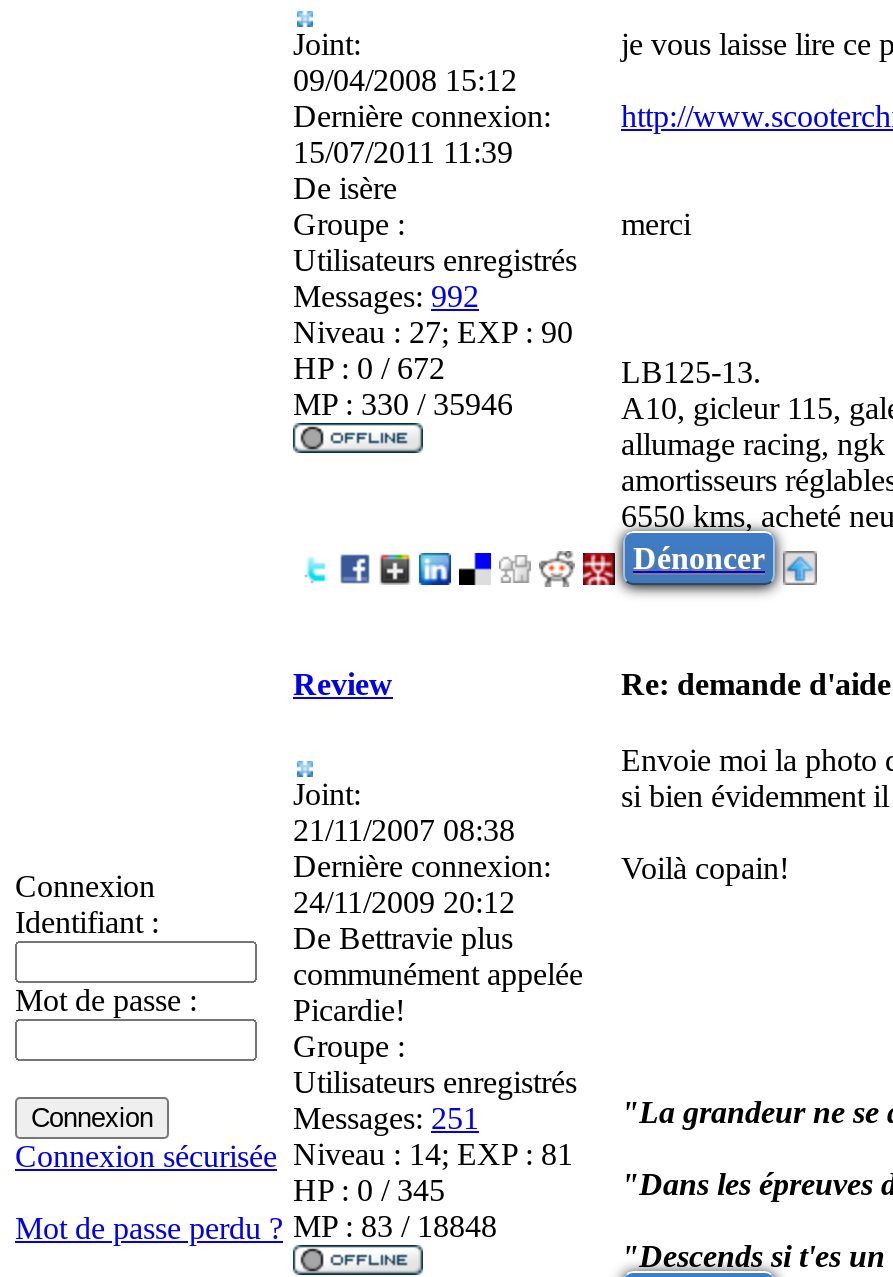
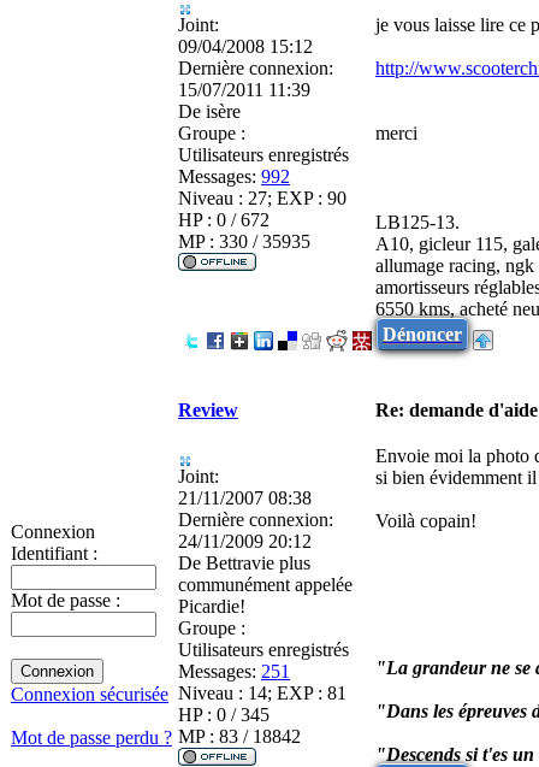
[293,387,513,421] MP : 330 / 35946 -> [178,231,310,252] MP : 330 / 35935
[15,1209,497,1245] Mot de passe perdu ? MP : 83 / 18848 -> [11,726,301,748] Mot de passe perdu ? MP : 83 / 18842

